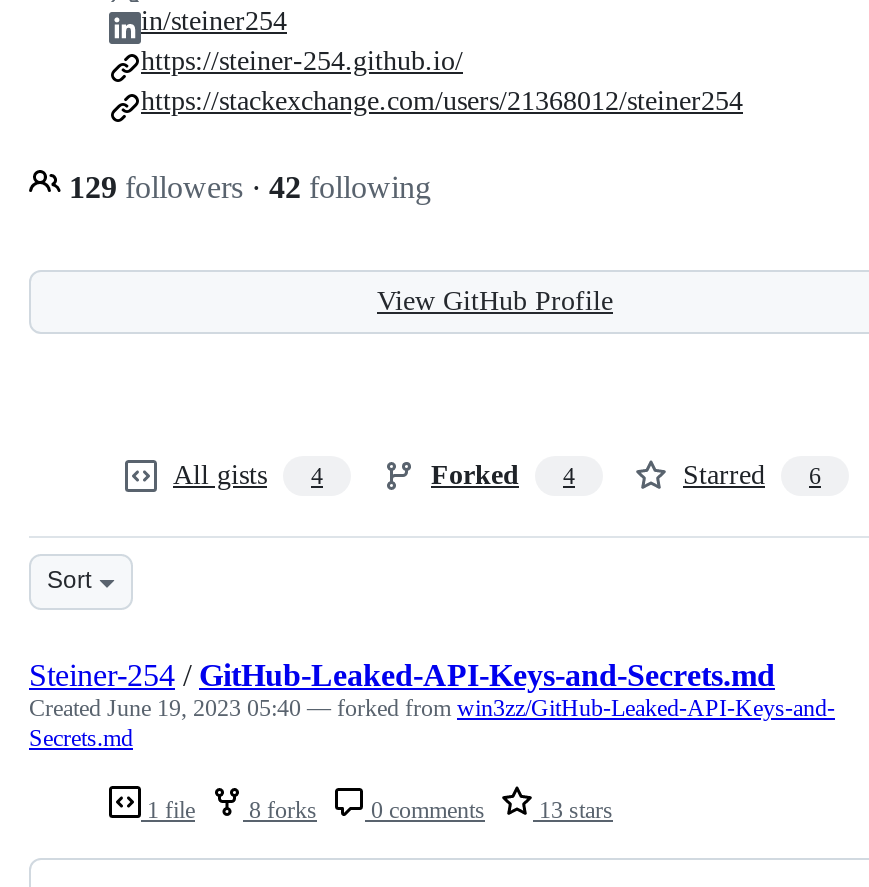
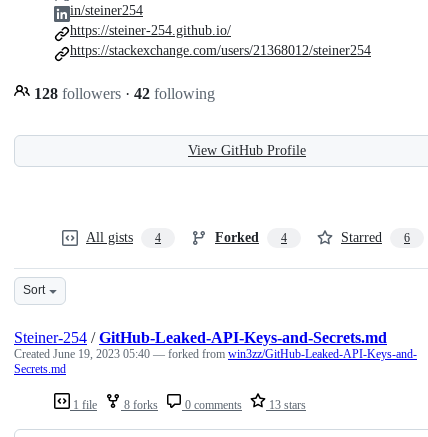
[69,170,431,204] 129 followers · 42 following -> [34,85,215,102] 128 followers · 42 following

